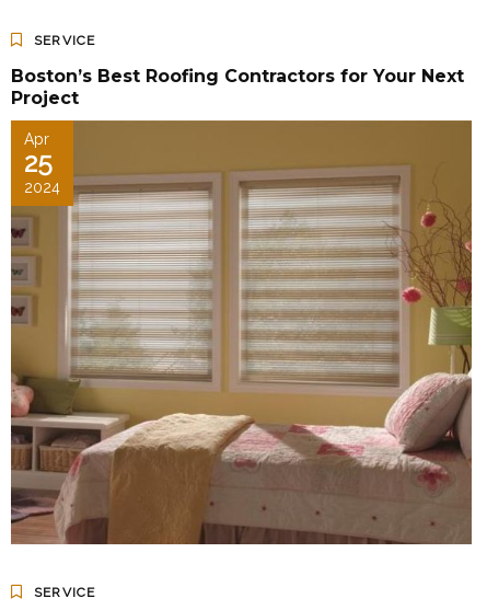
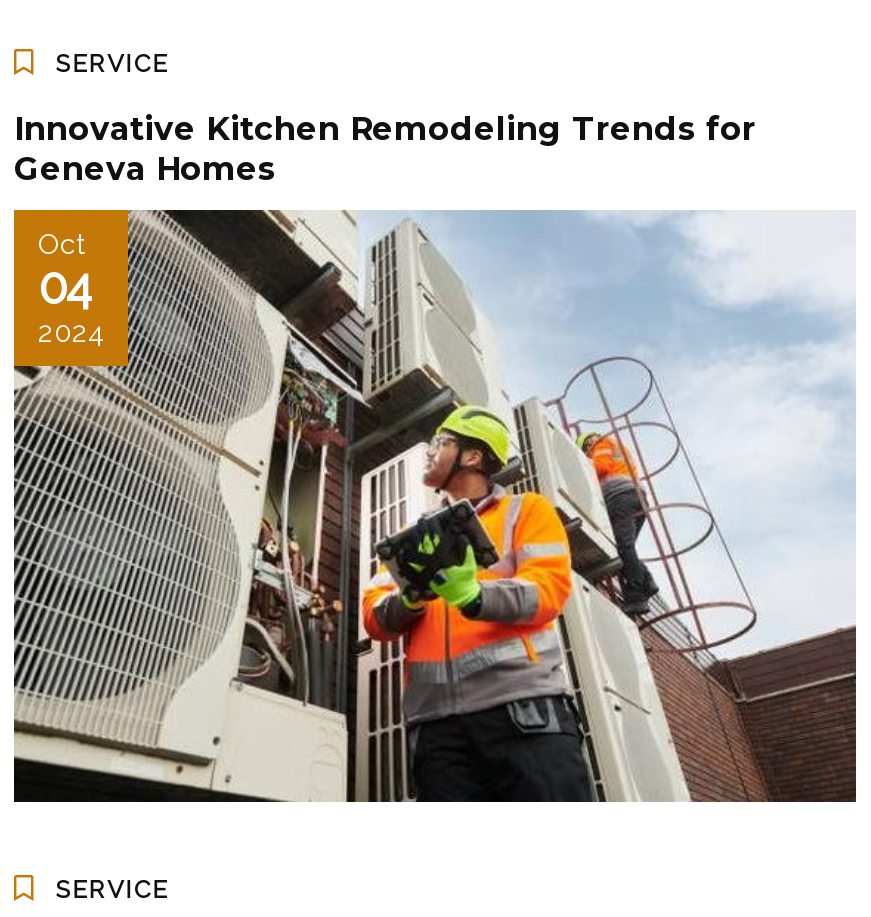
[11,66,464,109] Boston’s Best Roofing Contractors for Your Next | Project -> [14,110,756,188] Innovative Kitchen Remodeling Trends for | Geneva Homes
[10,119,473,545] [image] | Apr | 25 -> [14,208,856,802] [image] | Oct | 04

